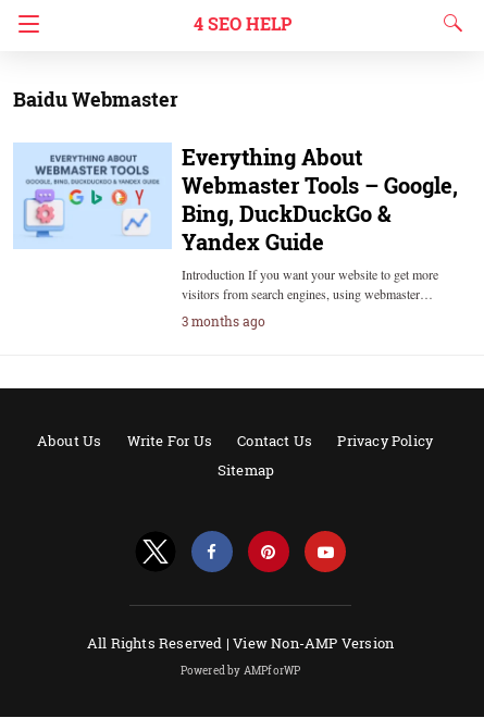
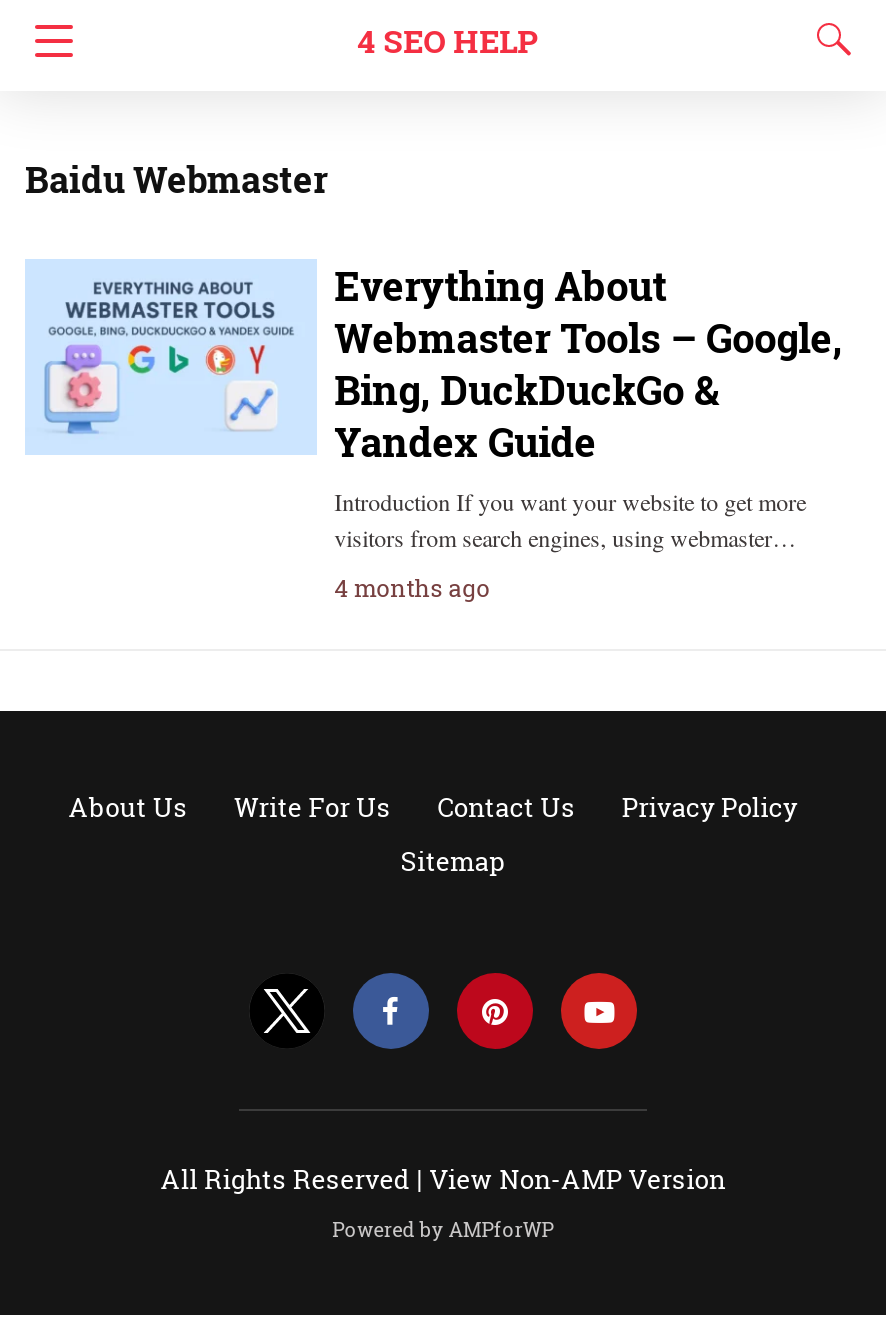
[181,312,265,330] 3 months ago -> [334,571,490,603] 4 months ago

